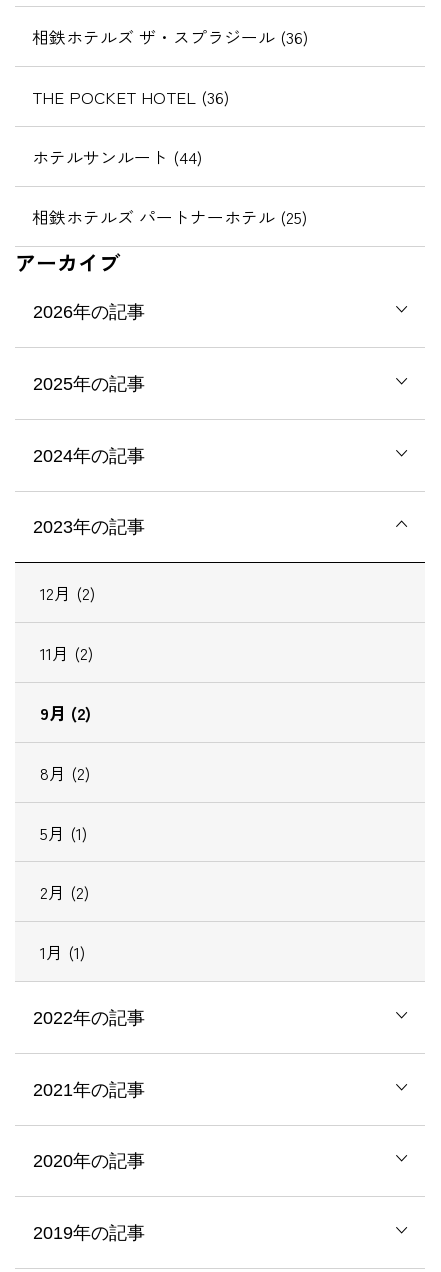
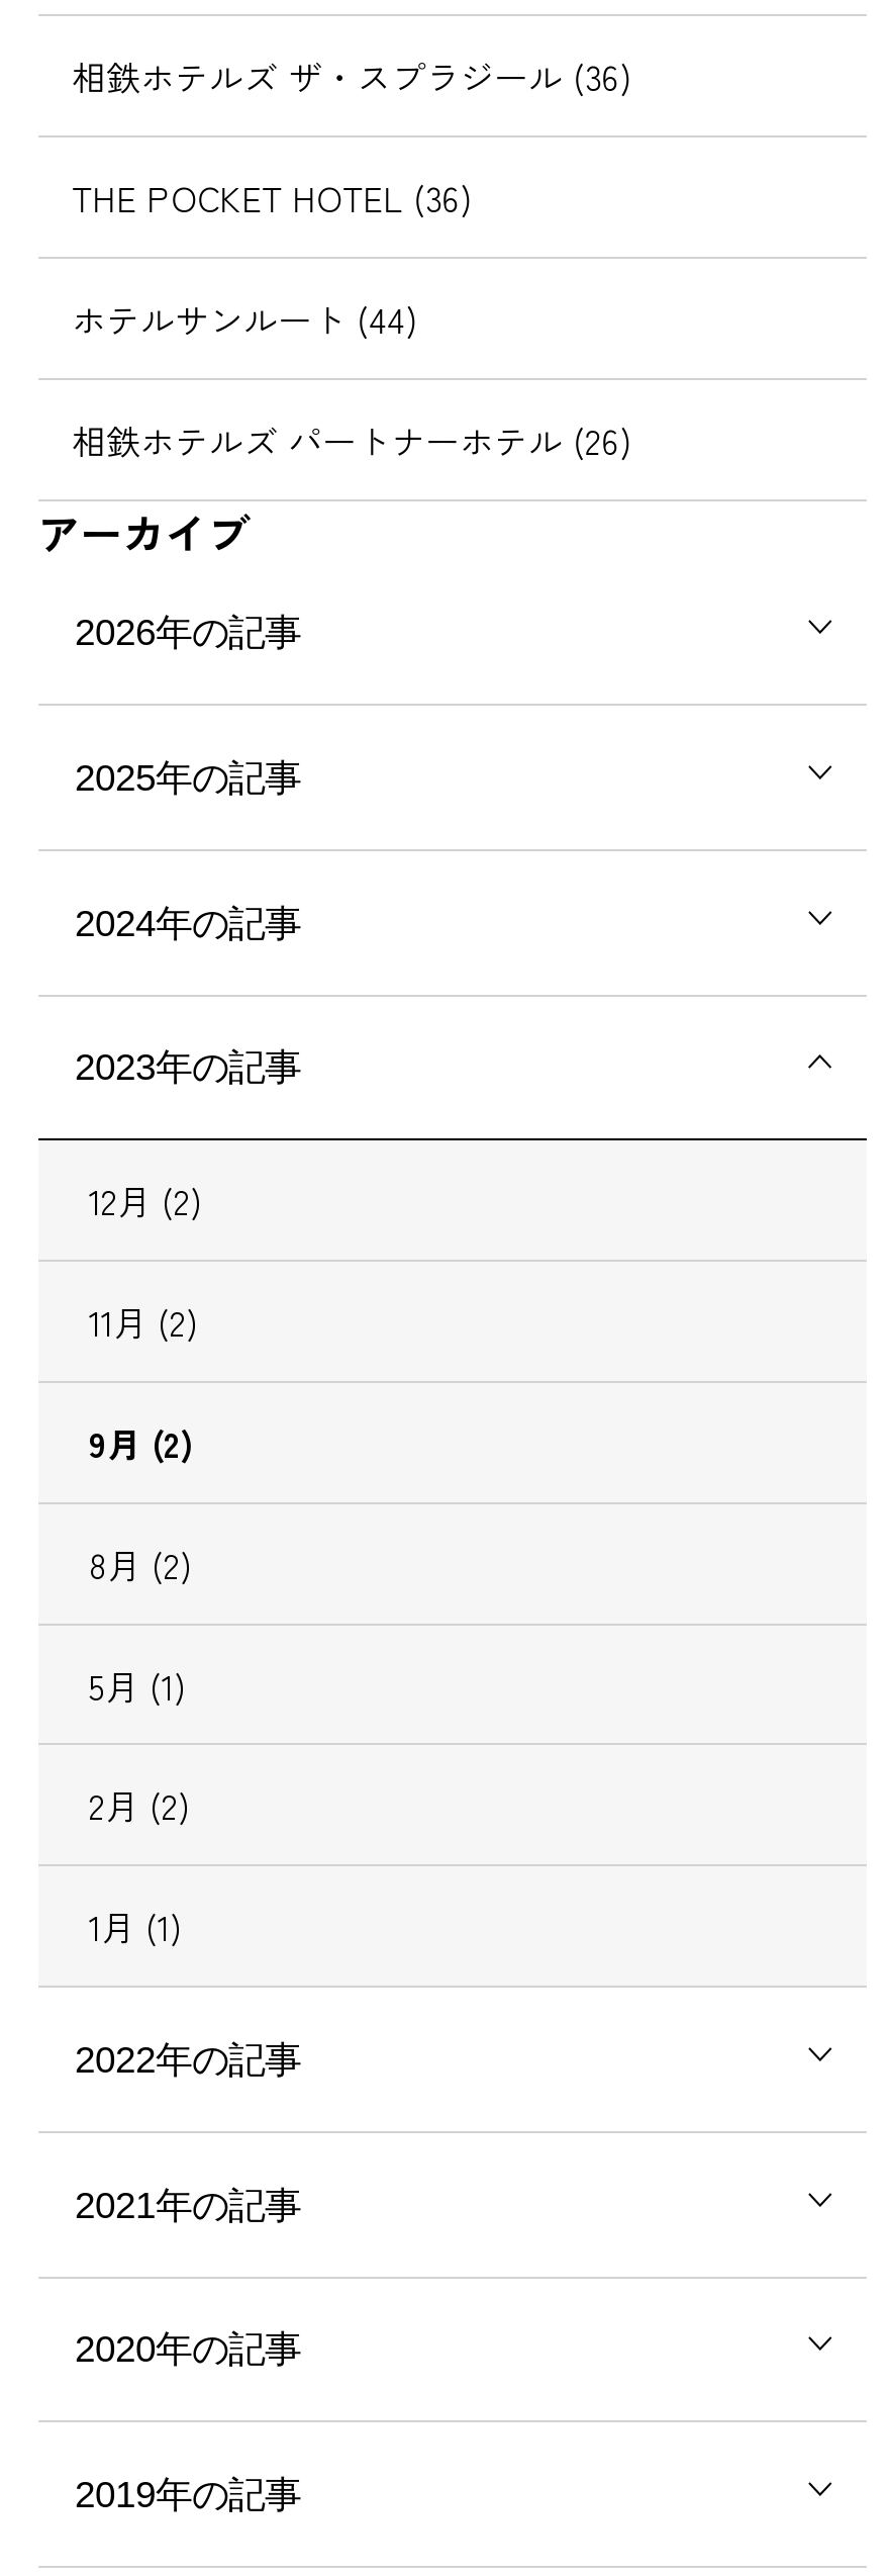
[32,204,307,229] 相鉄ホテルズ パートナーホテル (25) -> [72,414,630,464] 相鉄ホテルズ パートナーホテル (26)

